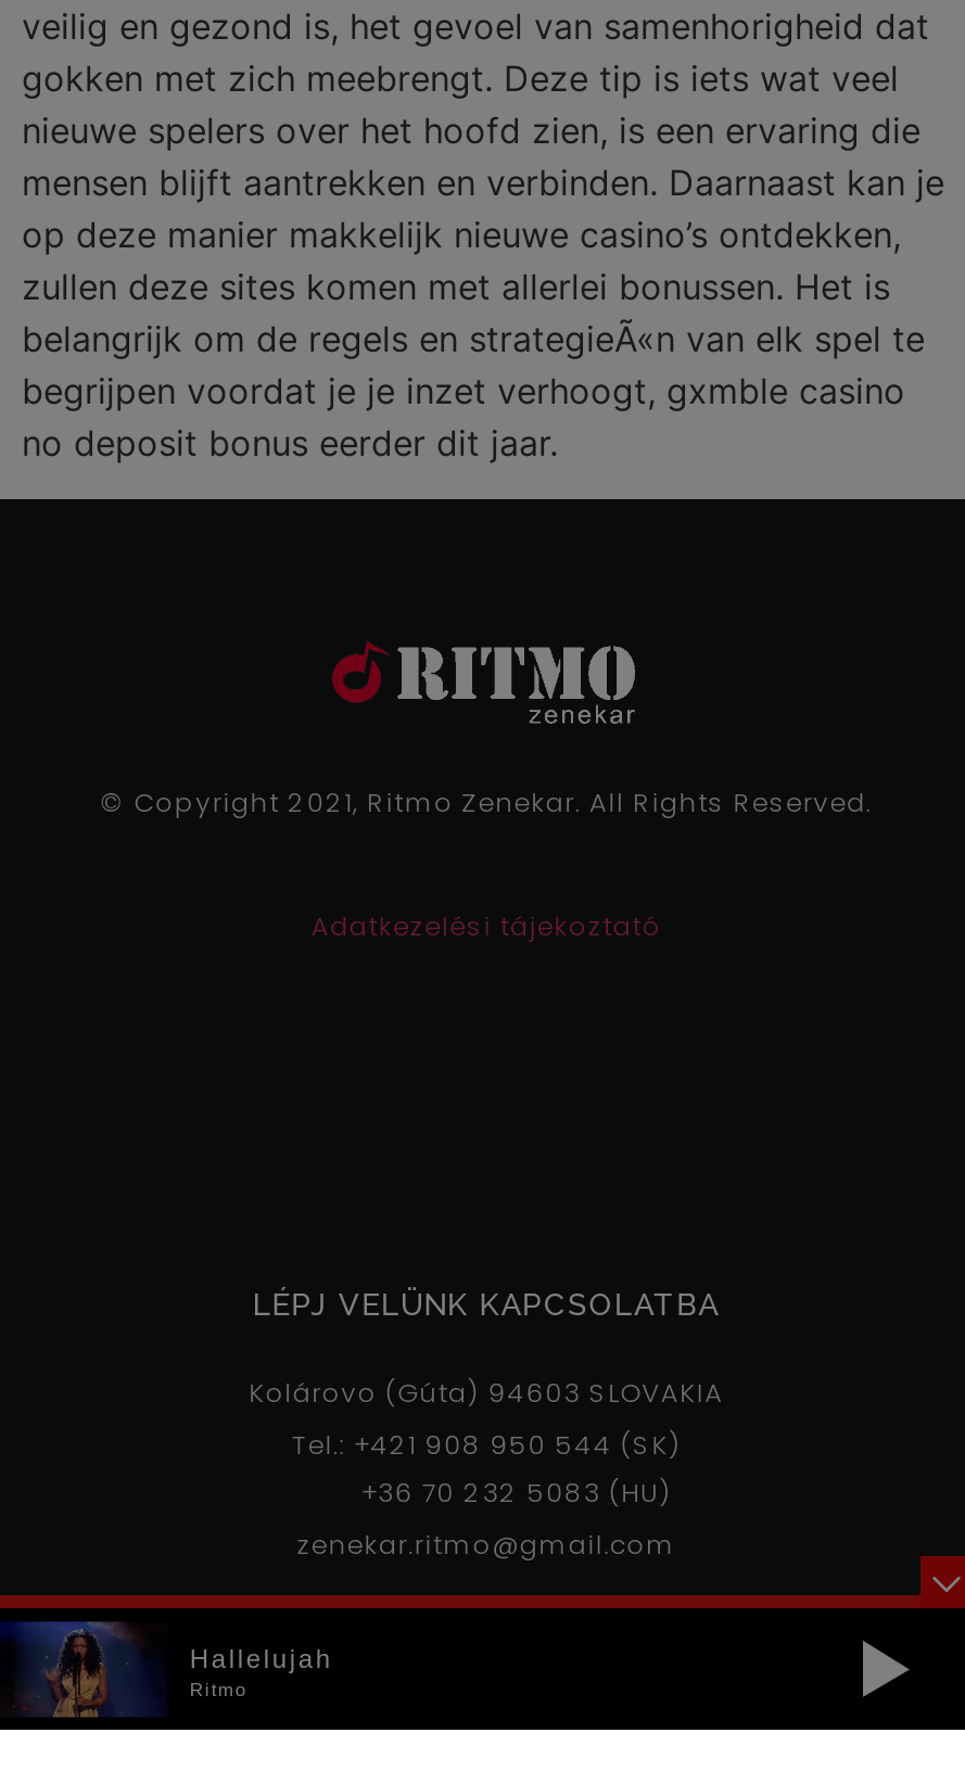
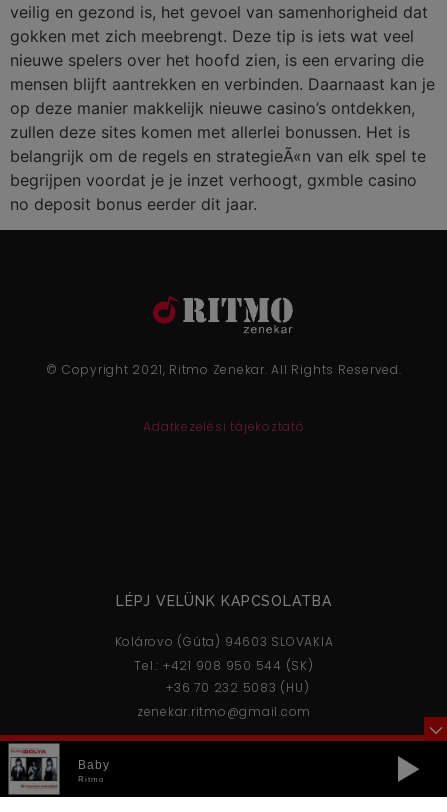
[7,1615,333,1725] [image] | Hallelujah -> [3,743,110,795] [image] | Baby

